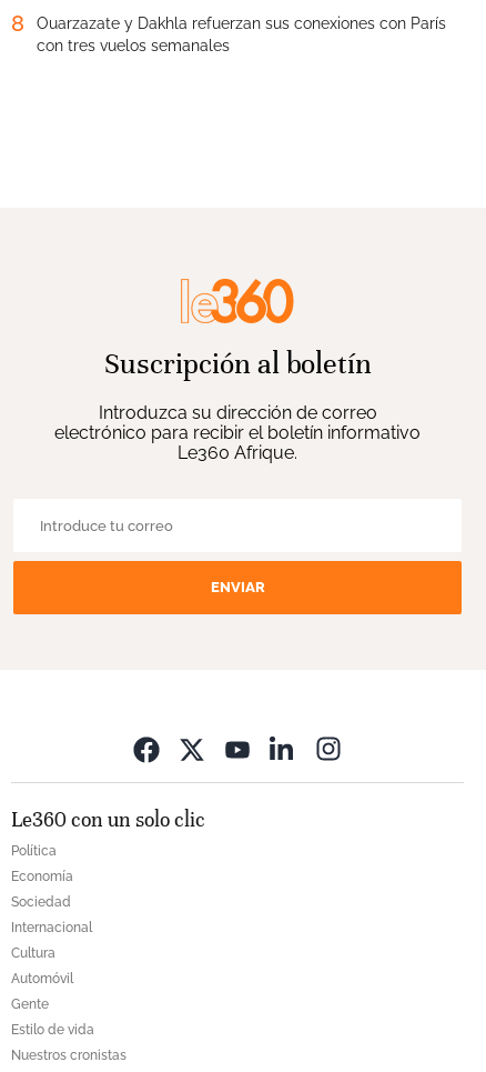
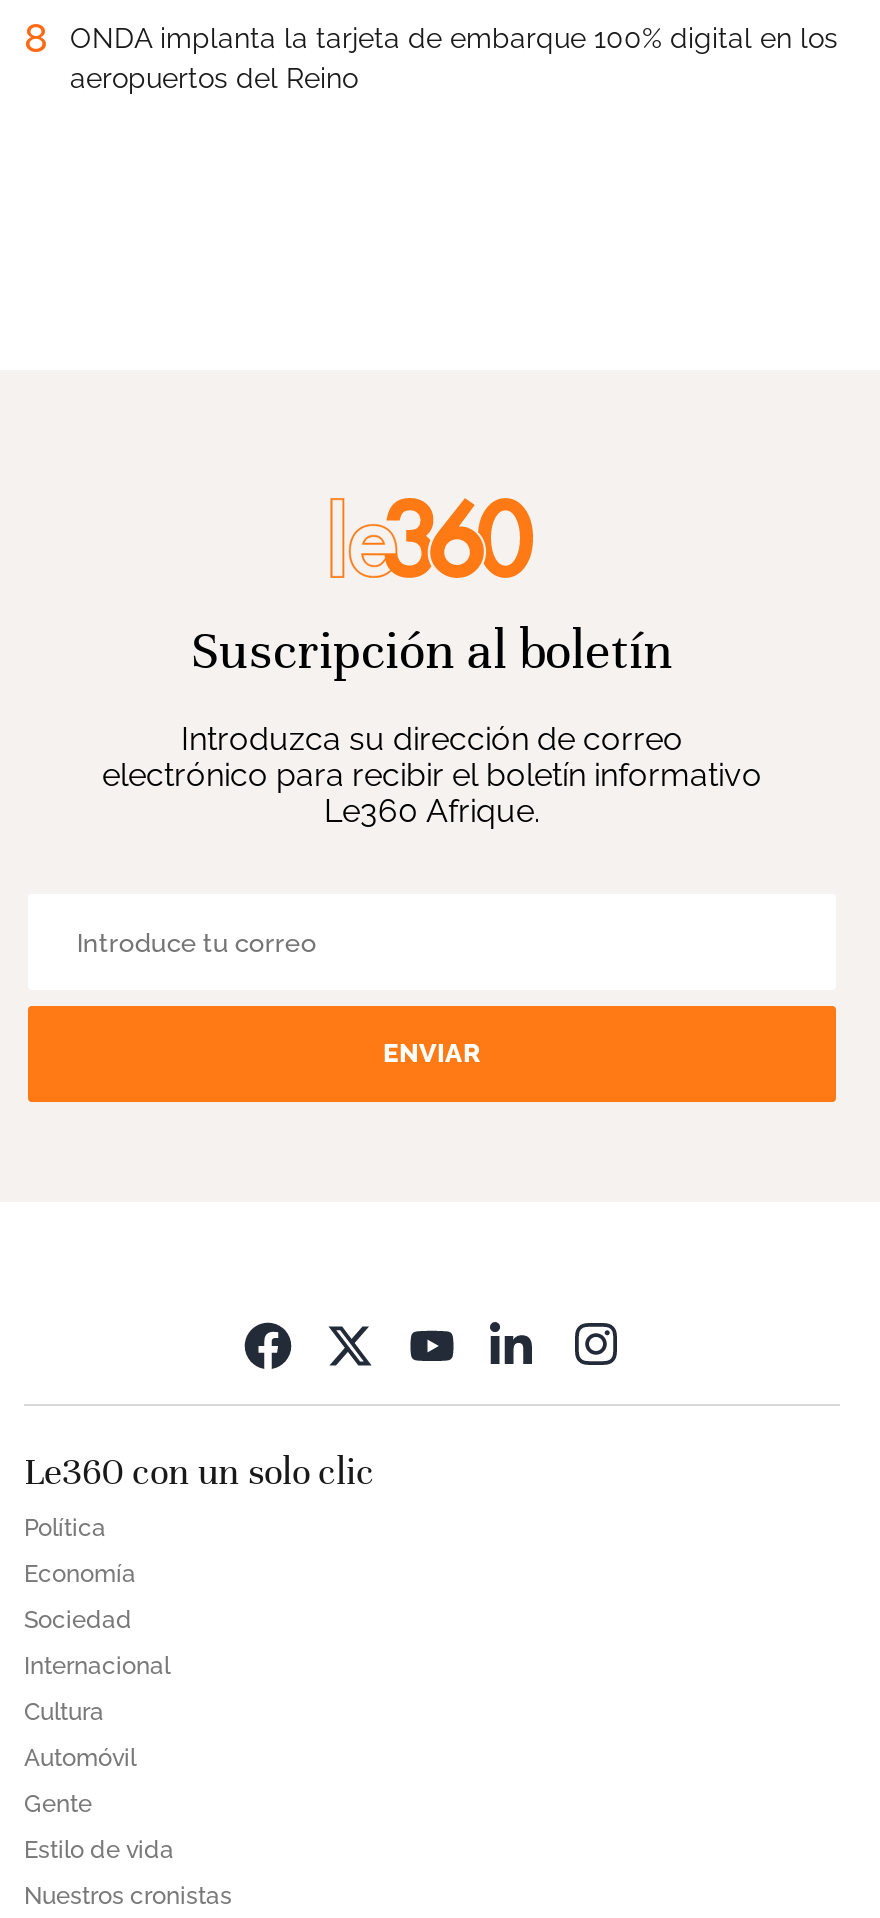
[37,15,446,55] Ouarzazate y Dakhla refuerzan sus conexiones con París | con tres vuelos semanales -> [70,23,838,95] ONDA implanta la tarjeta de embarque 100% digital en los | aeropuertos del Reino

